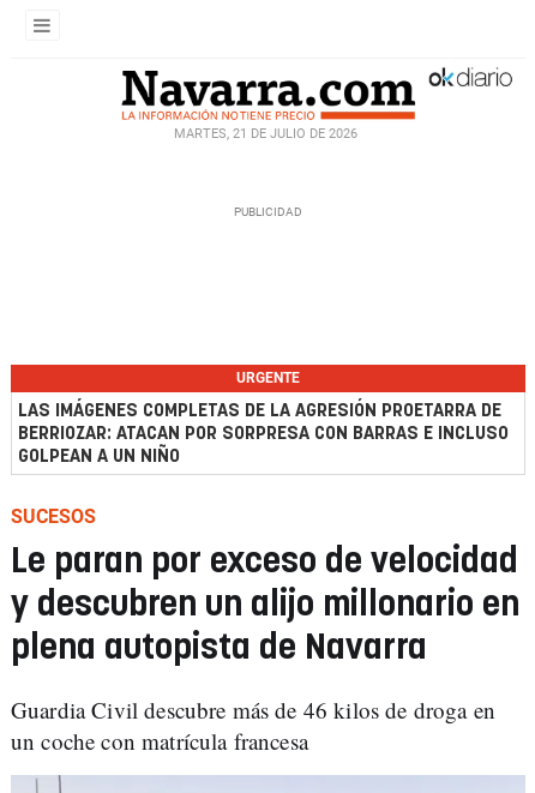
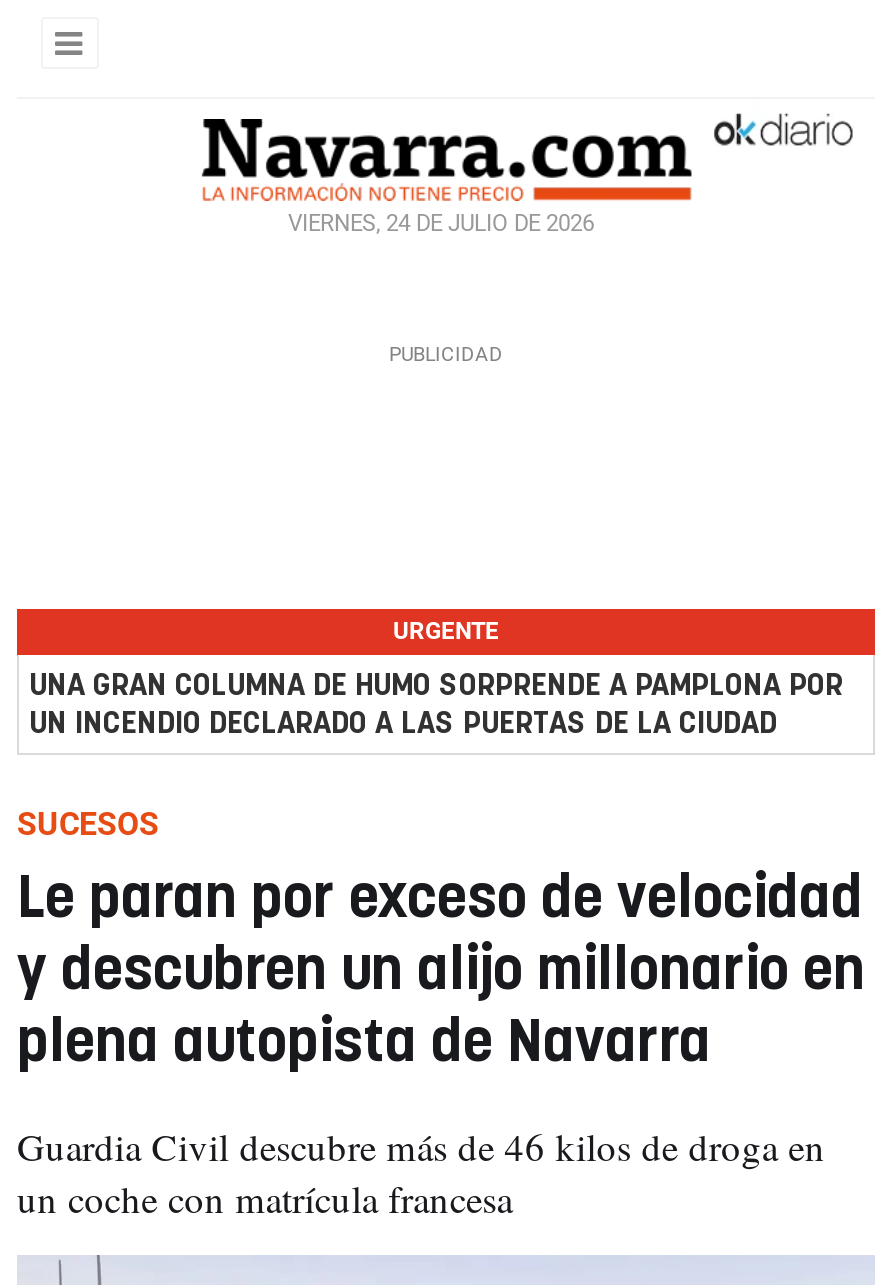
[173,126,357,141] MARTES, 21 DE JULIO DE 2026 -> [288,211,594,237] VIERNES, 24 DE JULIO DE 2026
[18,402,509,465] LAS IMÁGENES COMPLETAS DE LA AGRESIÓN PROETARRA DE | BERRIOZAR: ATACAN POR SORPRESA CON BARRAS E INCLUSO | GOLPEAN A UN NIÑO -> [29,671,843,739] UNA GRAN COLUMNA DE HUMO SORPRENDE A PAMPLONA POR | UN INCENDIO DECLARADO A LAS PUERTAS DE LA CIUDAD

